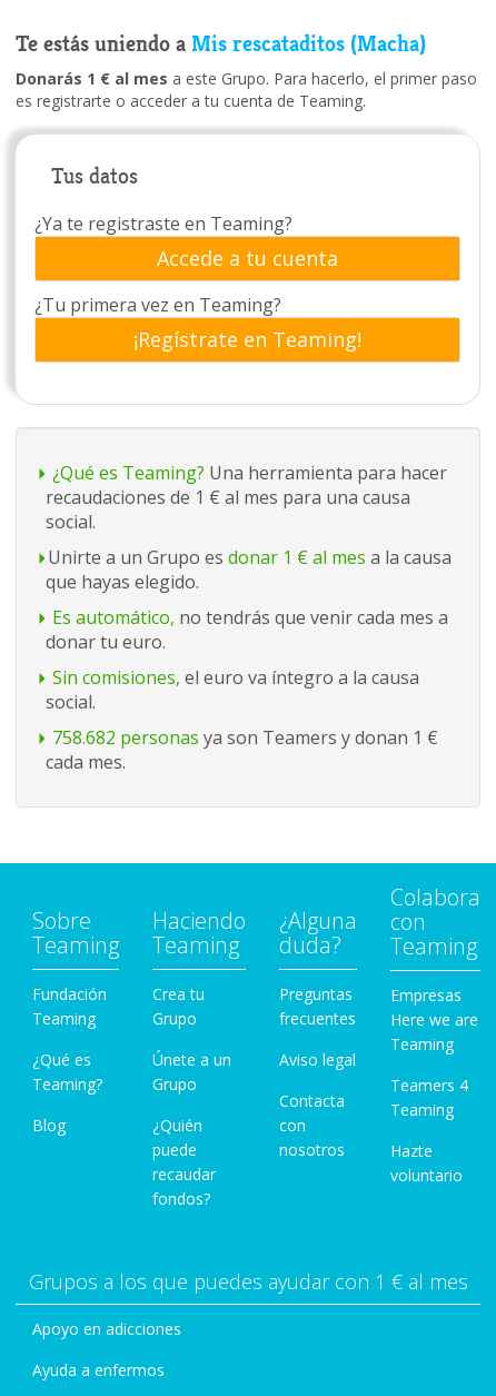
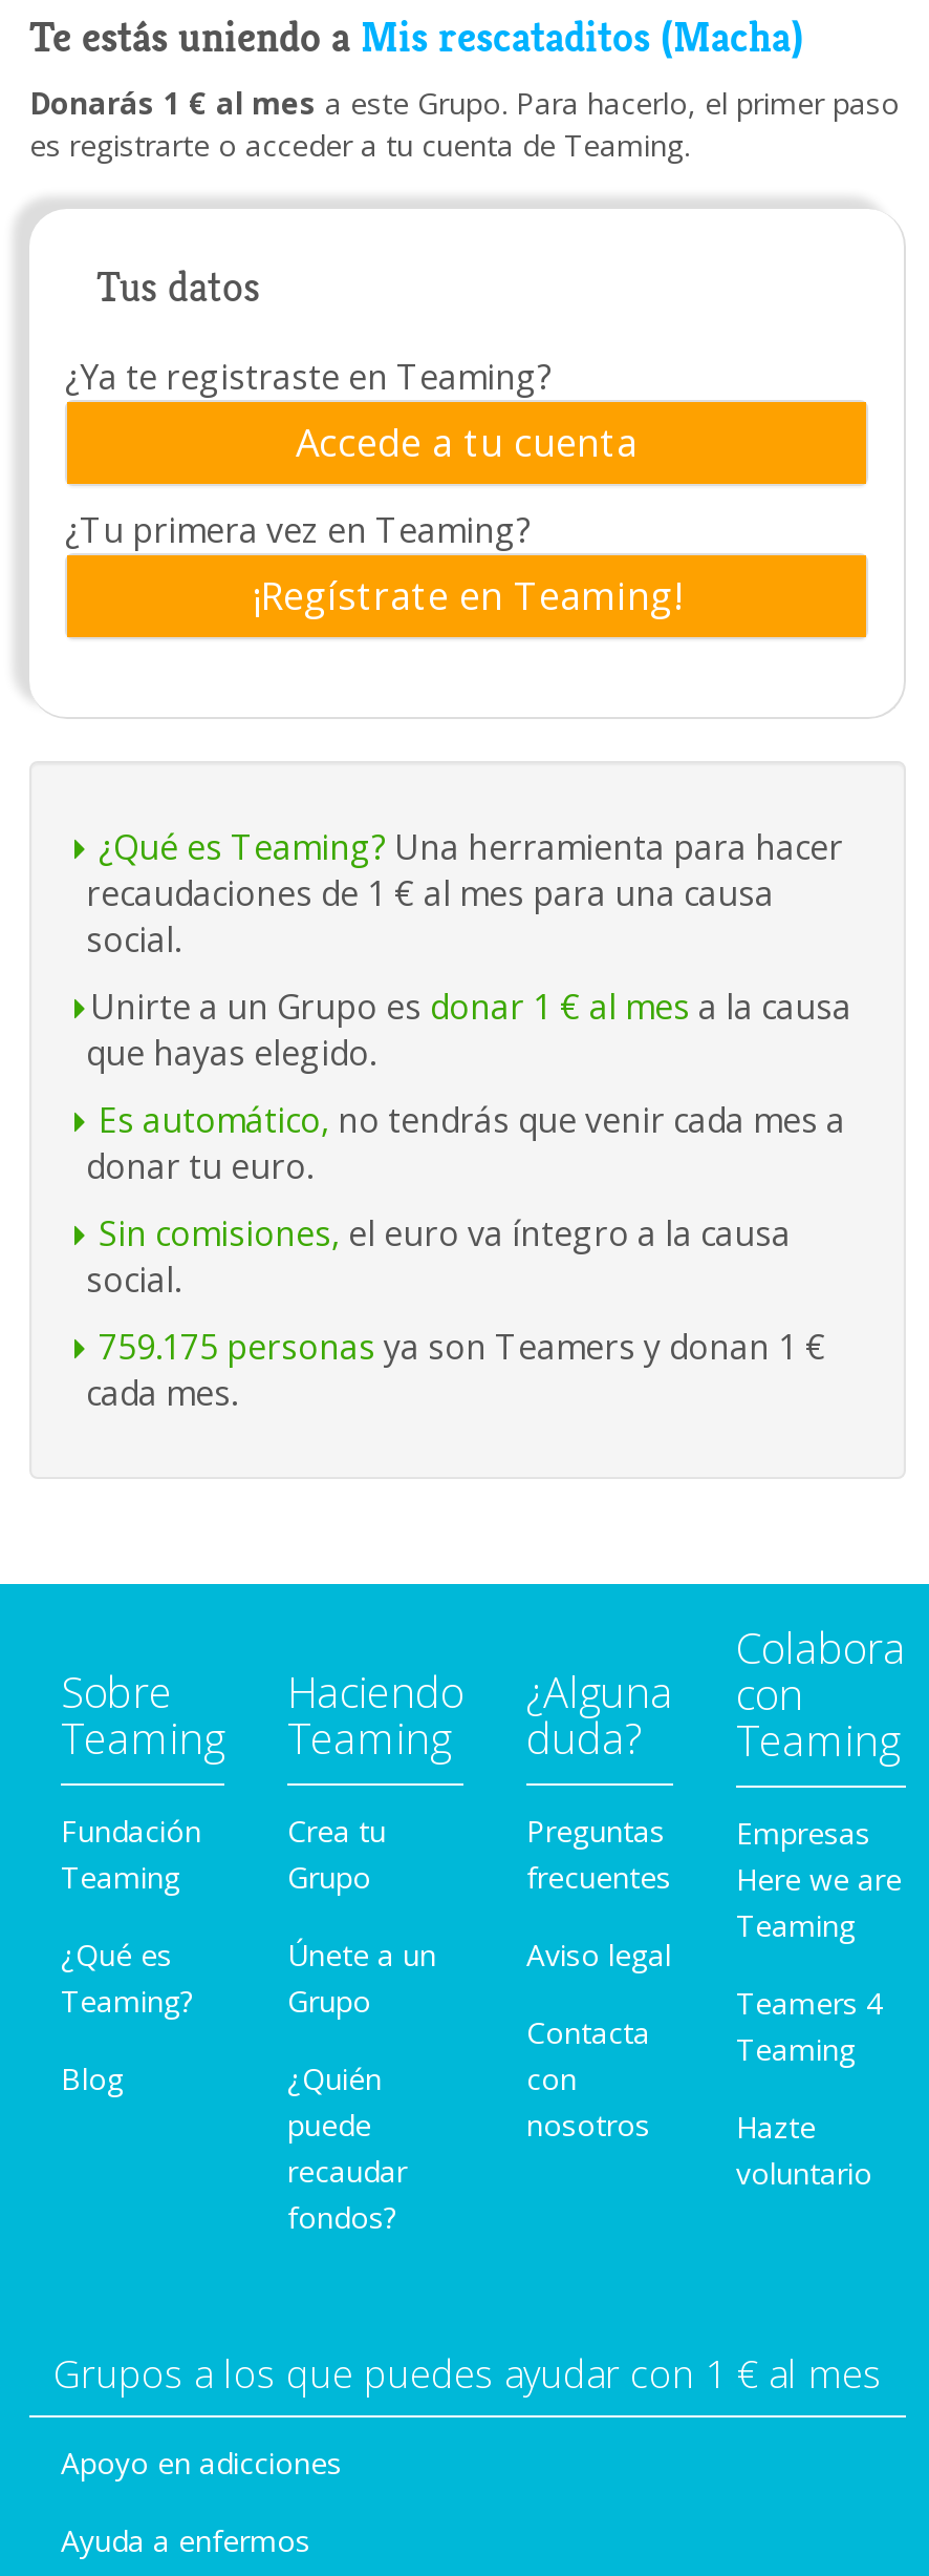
[48,725,438,750] 758.682 personas ya son Teamers y donan 1 € -> [90,1324,826,1370] 759.175 personas ya son Teamers y donan 1 €

